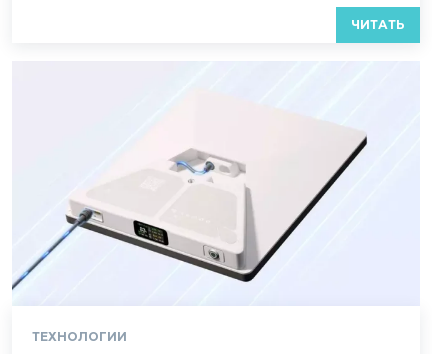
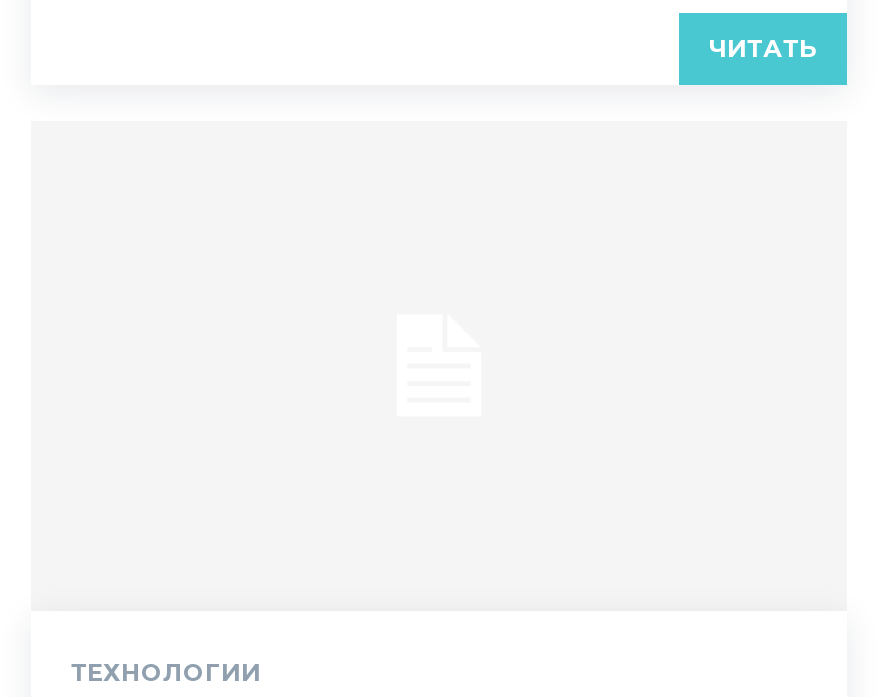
[11,135,368,291] [image] -> none

